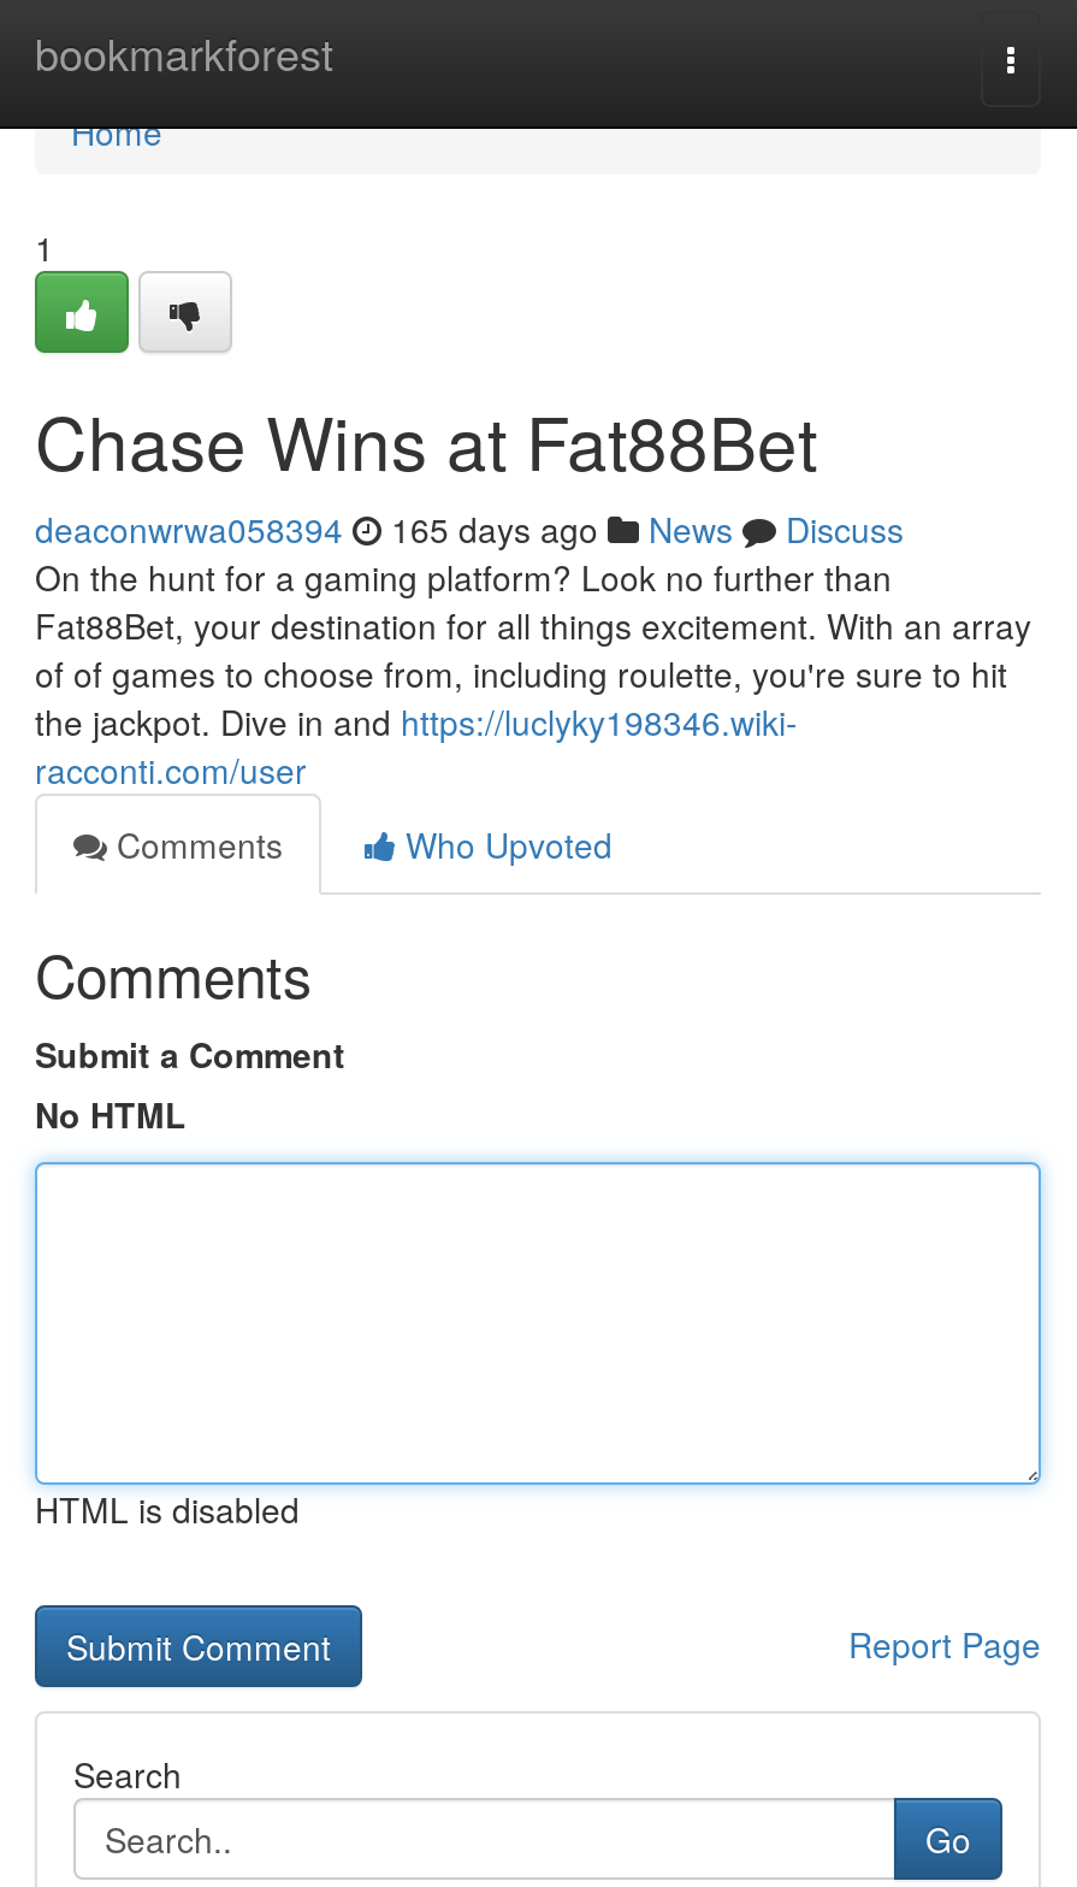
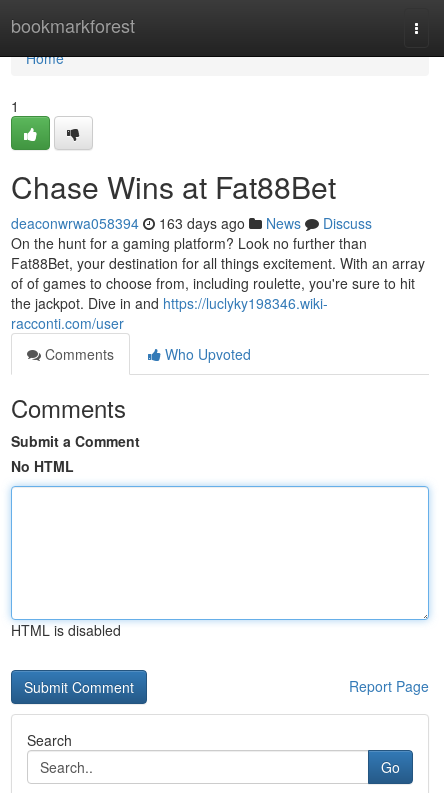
[35,505,904,553] deaconwrwa058394 165 days ago News Discuss -> [11,213,372,233] deaconwrwa058394 163 days ago News Discuss

